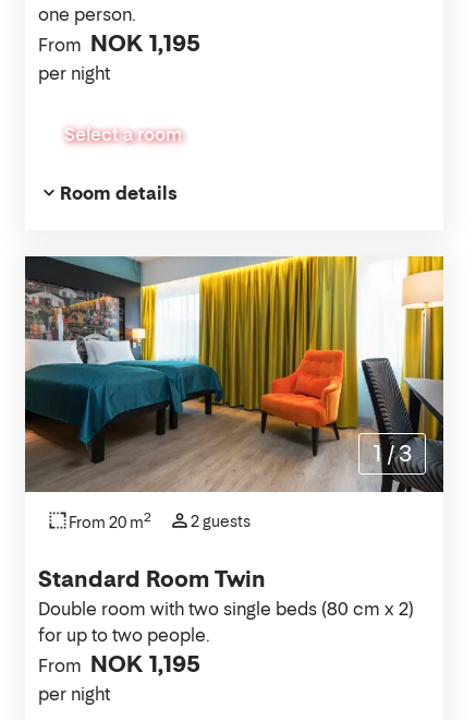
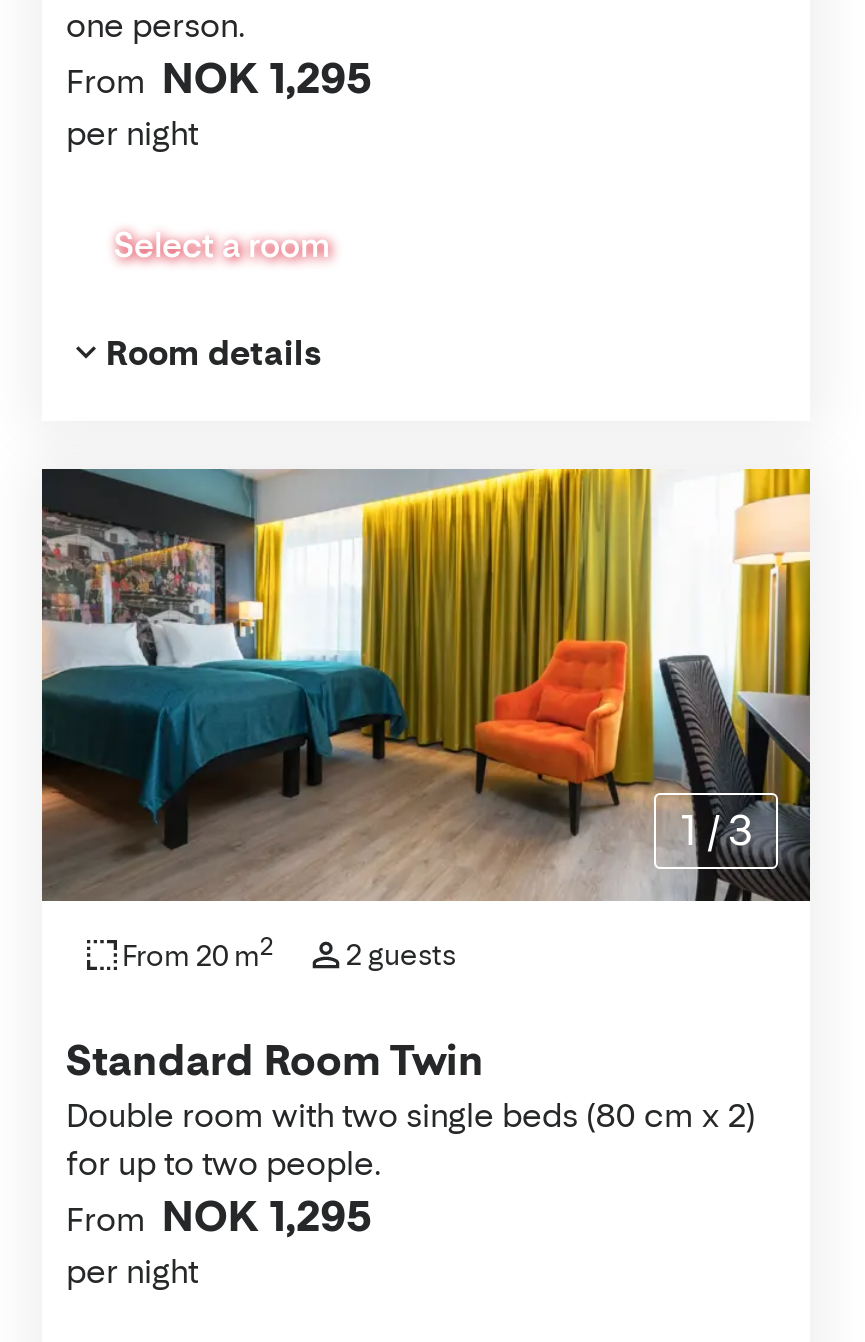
[38,31,200,57] From NOK 1,195 -> [66,56,372,104] From NOK 1,295
[38,651,200,677] From NOK 1,195 -> [66,1193,372,1241] From NOK 1,295

